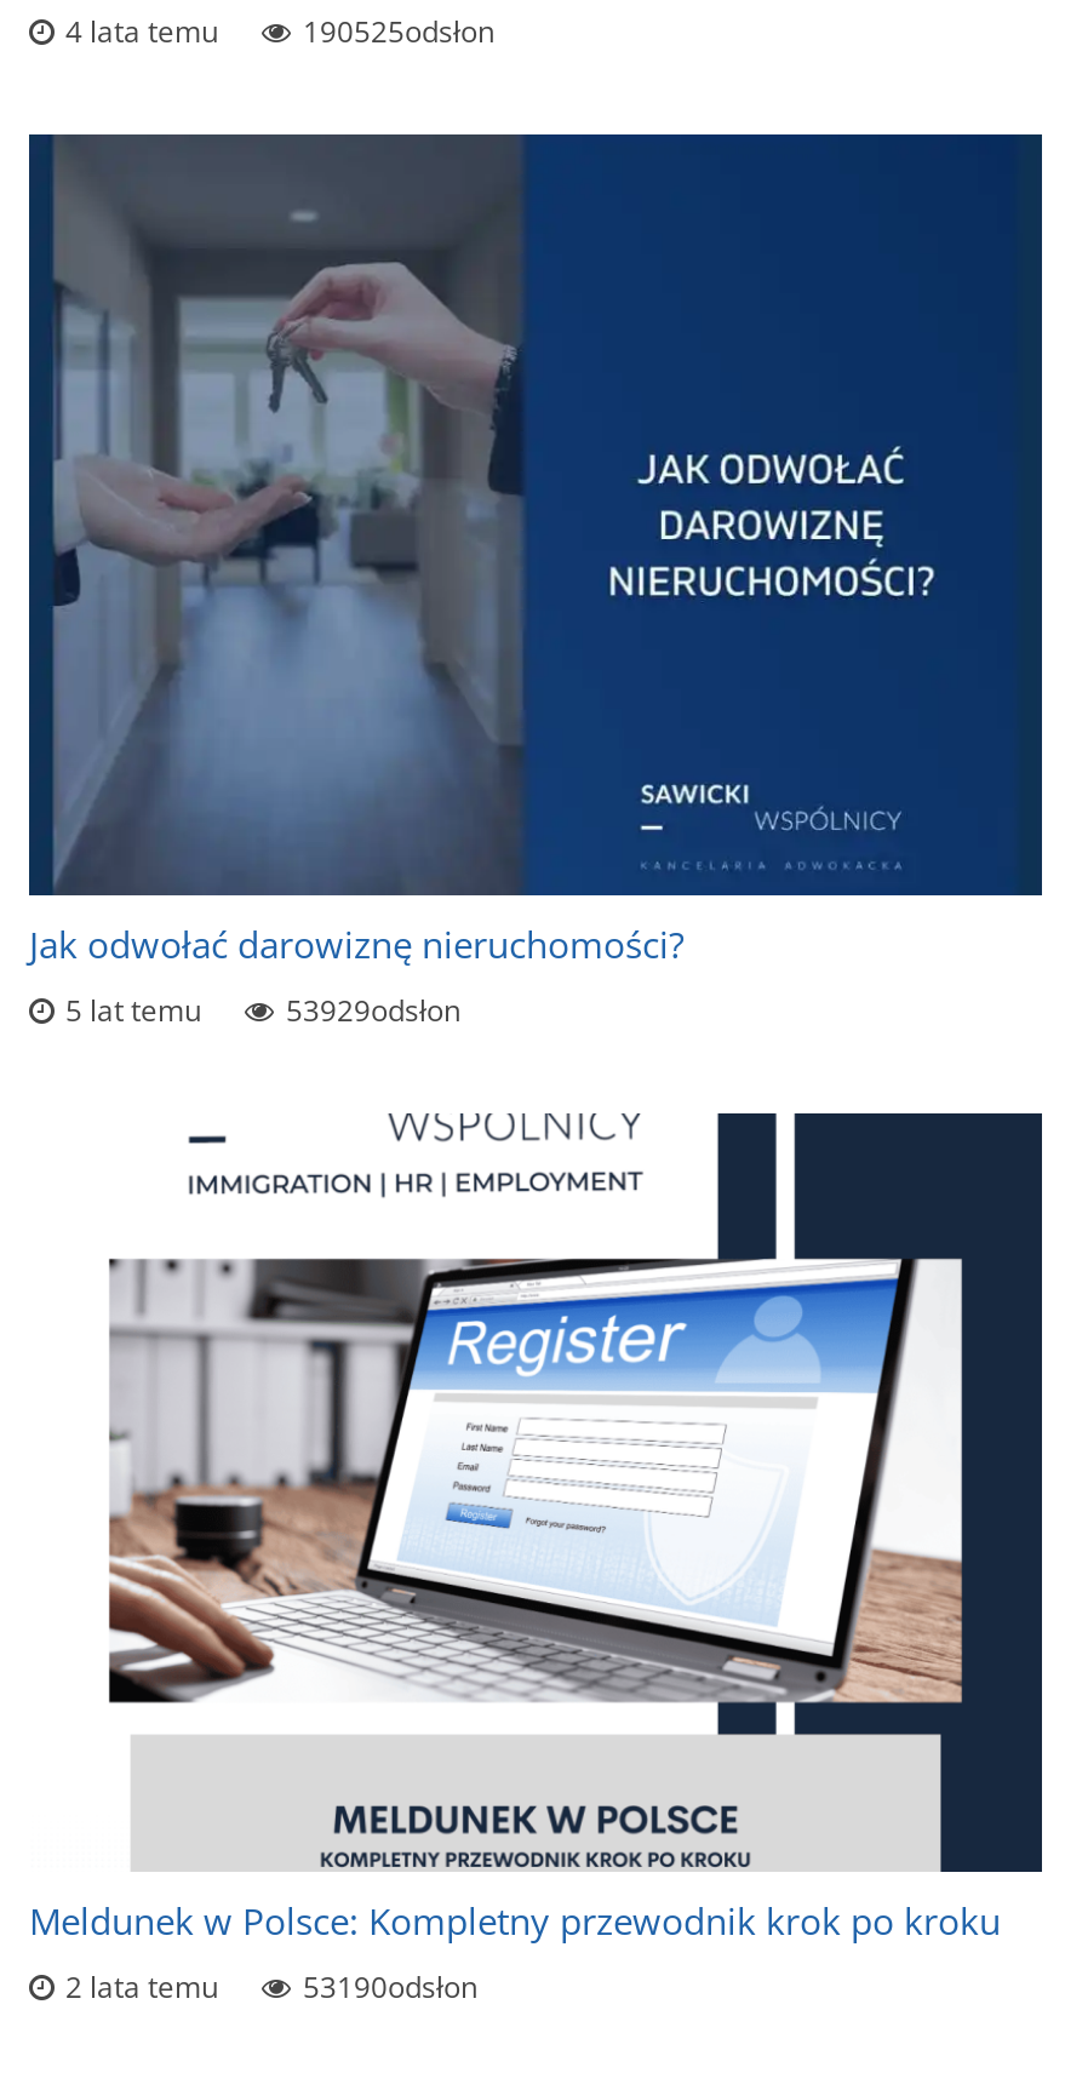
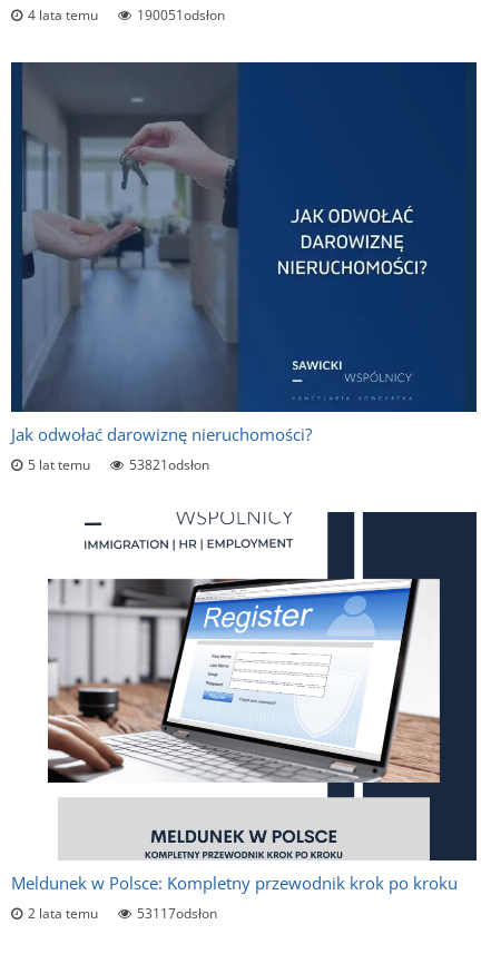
[303,12,494,53] 190525odsłon -> [137,6,225,25] 190051odsłon
[286,990,460,1031] 53929odsłon -> [129,455,209,474] 53821odsłon
[303,1968,477,2009] 53190odsłon -> [137,904,217,923] 53117odsłon

